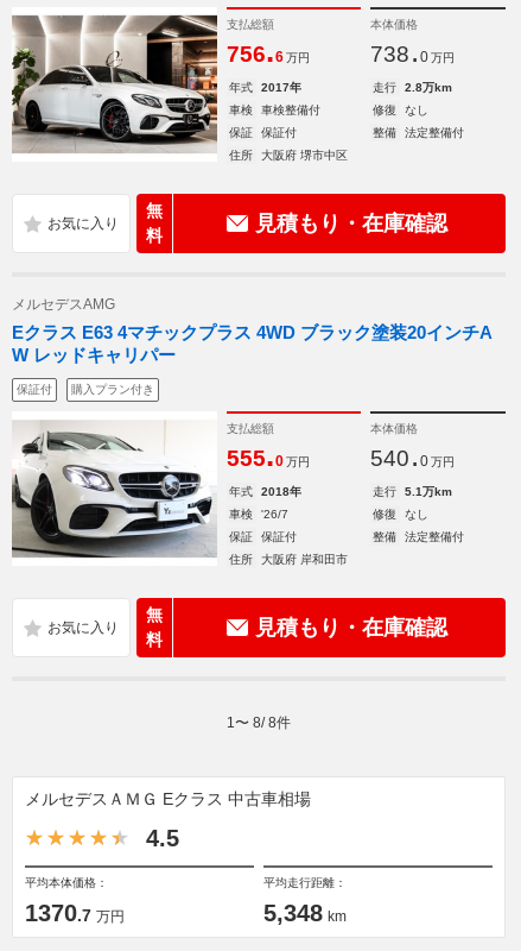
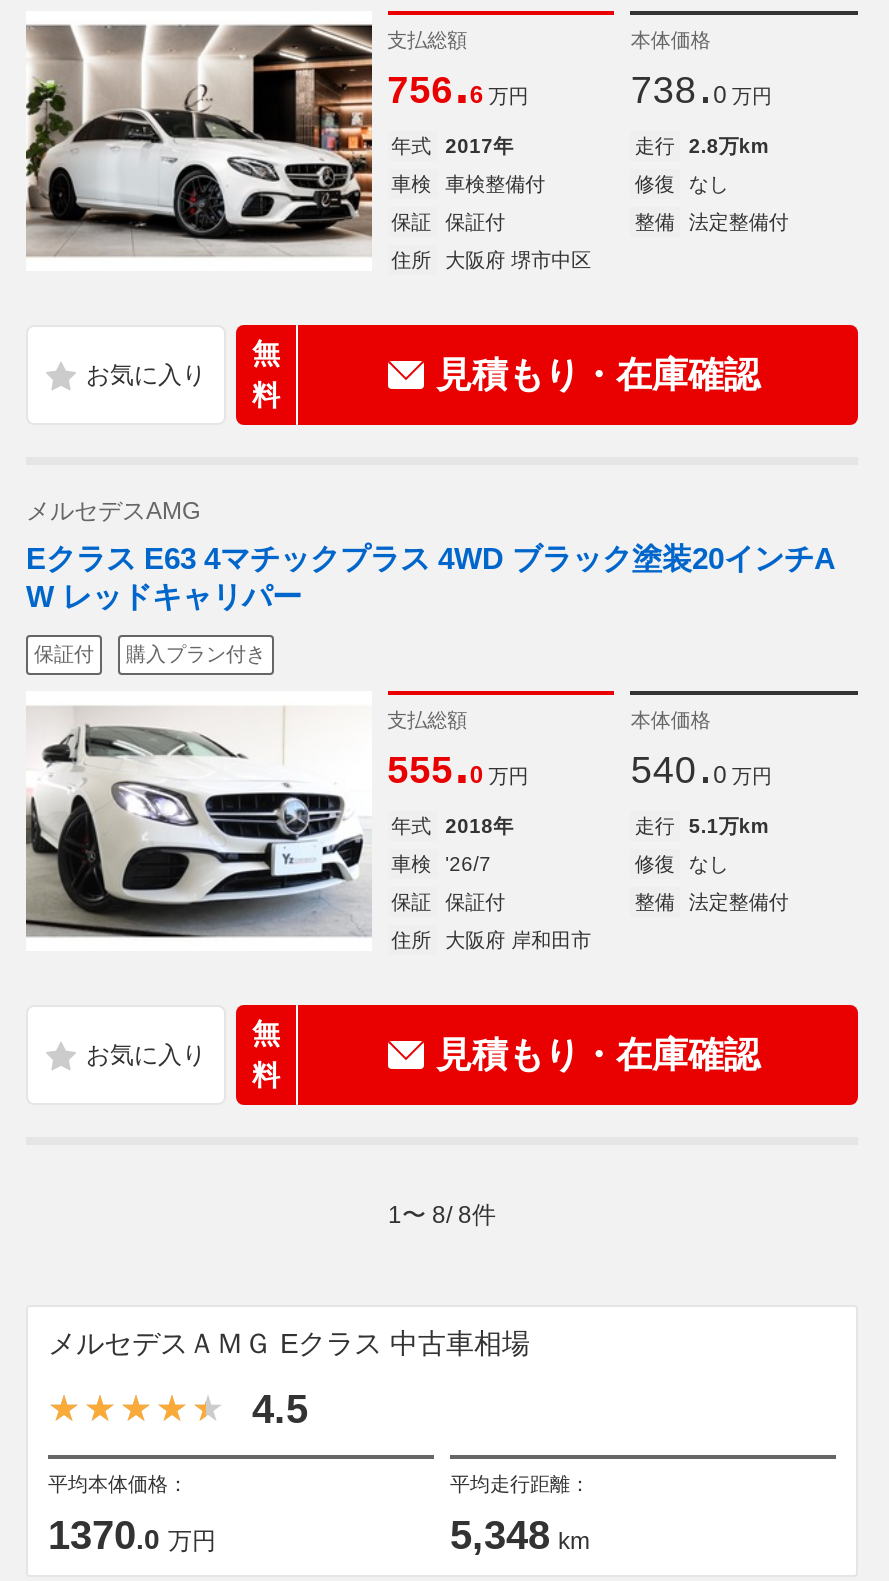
[25,900,125,926] 1370.7万円 -> [48,1513,216,1557] 1370.0万円

